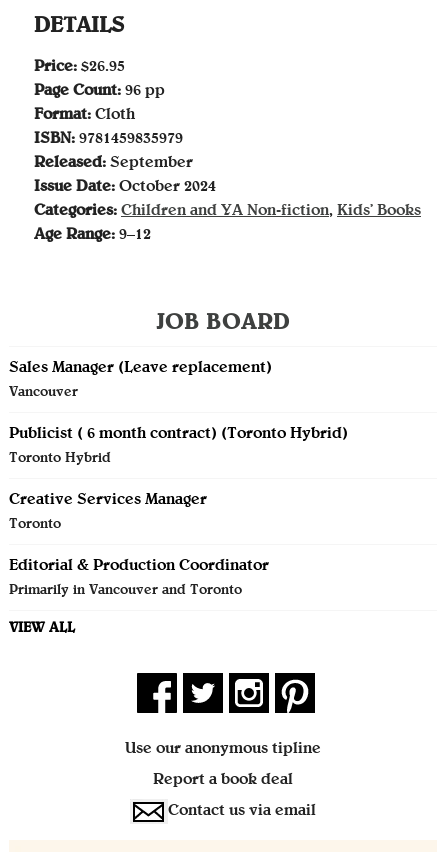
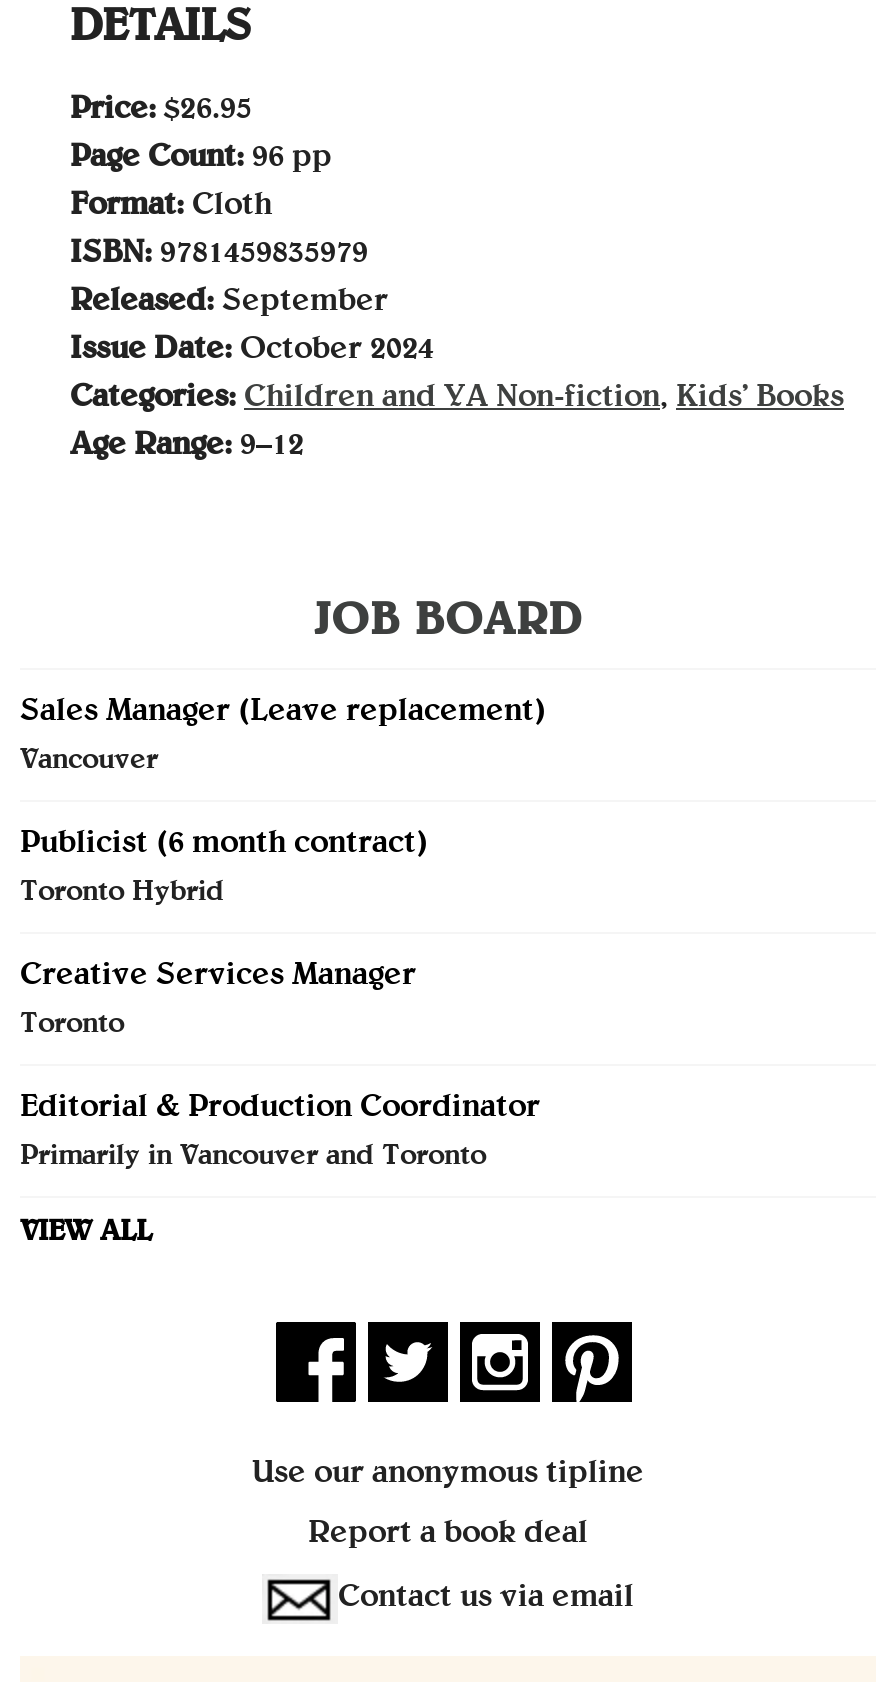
[9,427,348,443] Publicist ( 6 month contract) (Toronto Hybrid) -> [20,831,428,863] Publicist (6 month contract)

